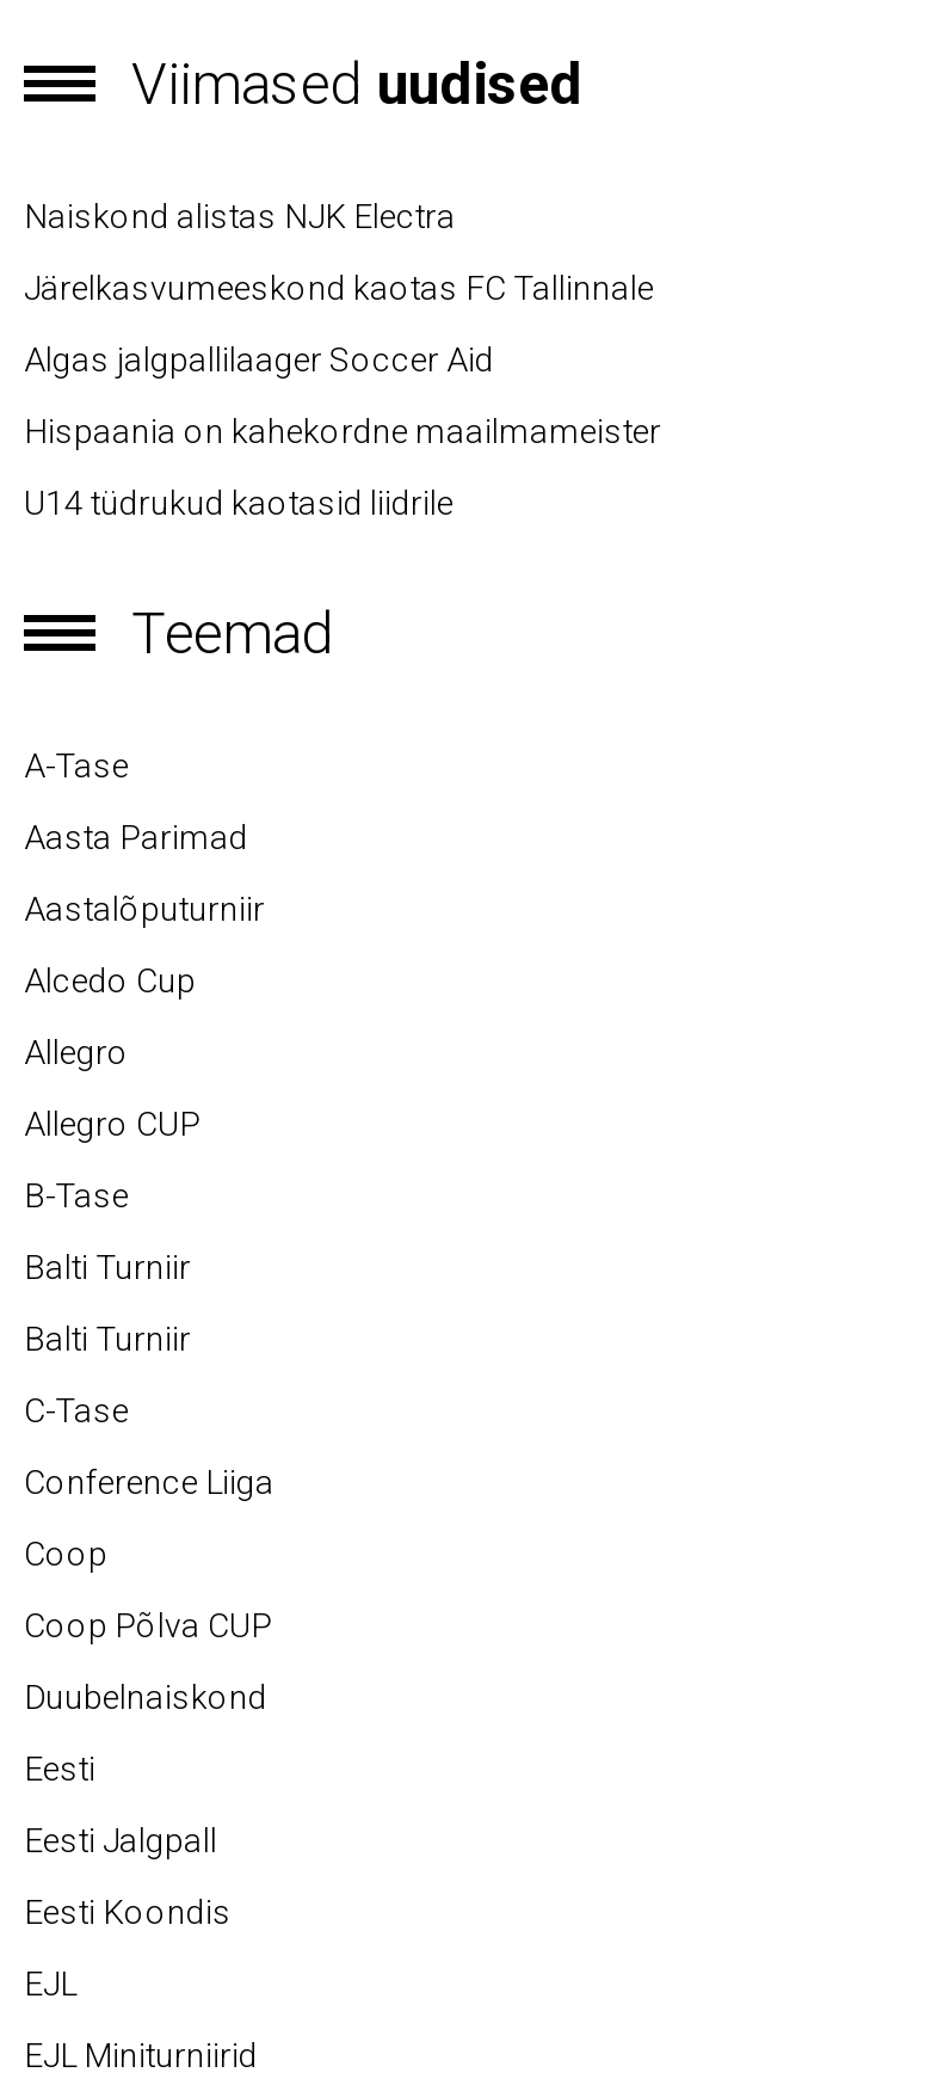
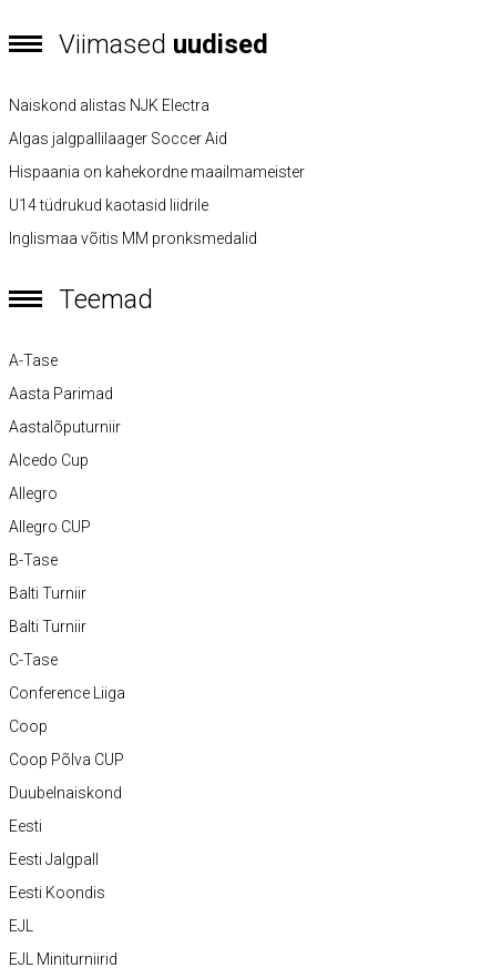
[24,268,654,306] Järelkasvumeeskond kaotas FC Tallinnale -> none
moved [24,340,661,521] -> [9,130,305,214]: Algas jalgpallilaager Soccer Aid | Hispaania on kahekordne maailmameister | U14 tüdrukud kaotasid liidrile
none -> [9,229,257,247] Inglismaa võitis MM pronksmedalid

